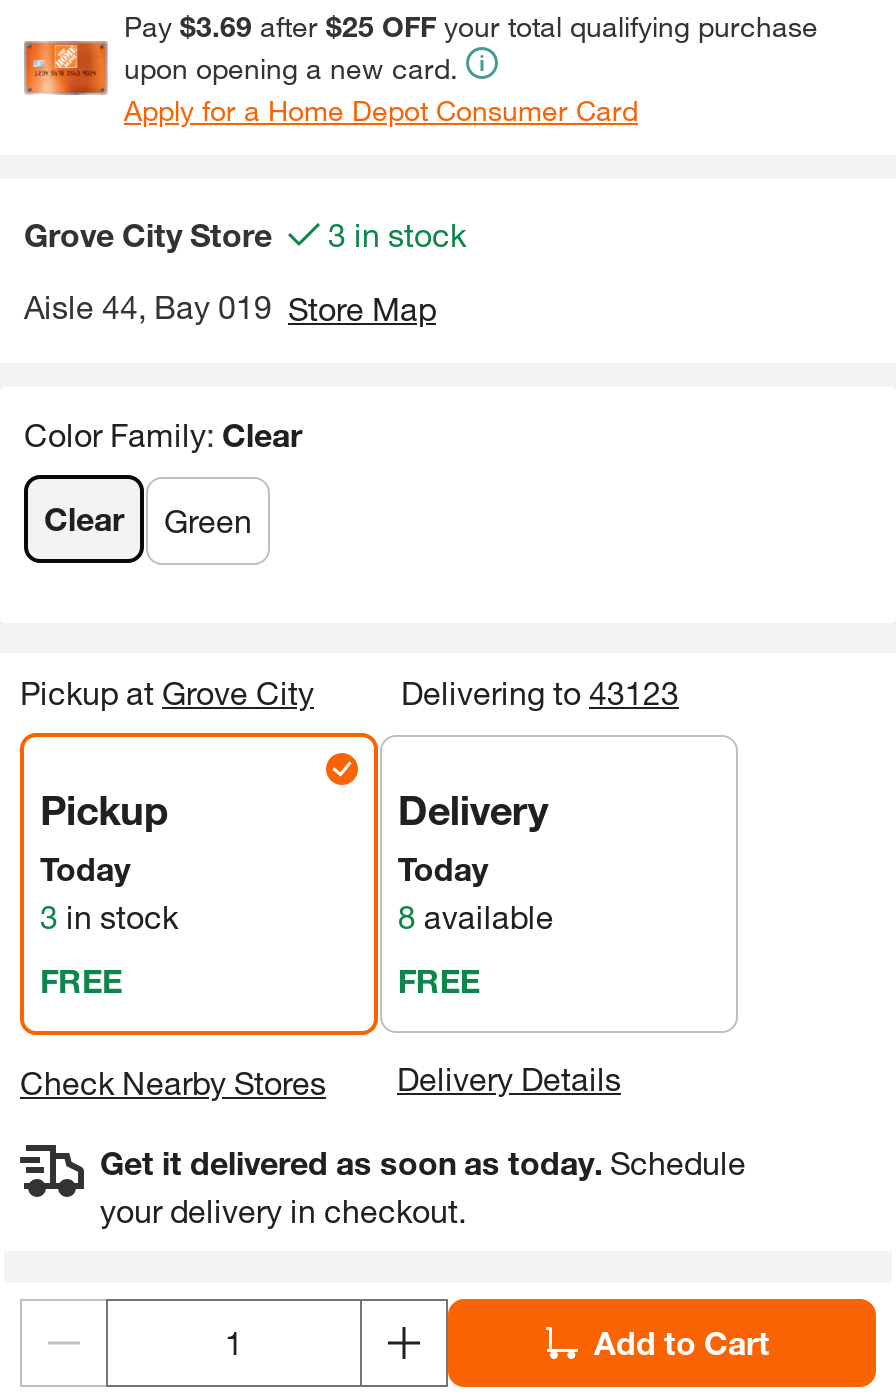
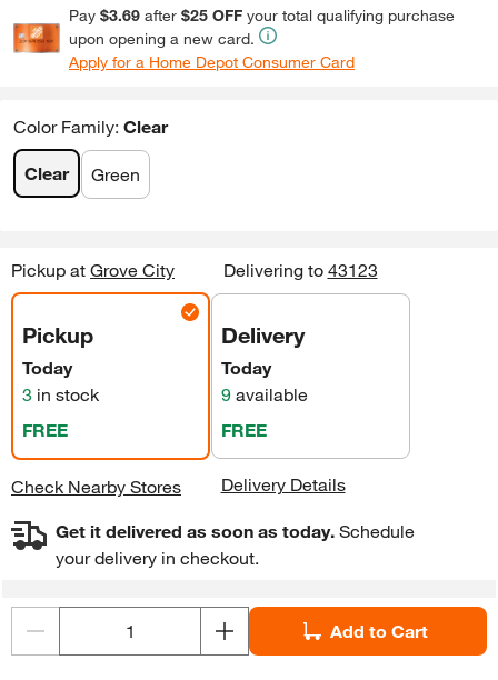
[24,215,466,326] Grove City Store | 3 in stock | Aisle 44, Bay 019 Store Map -> none
[398,897,554,935] 8 available -> [221,383,308,404] 9 available

